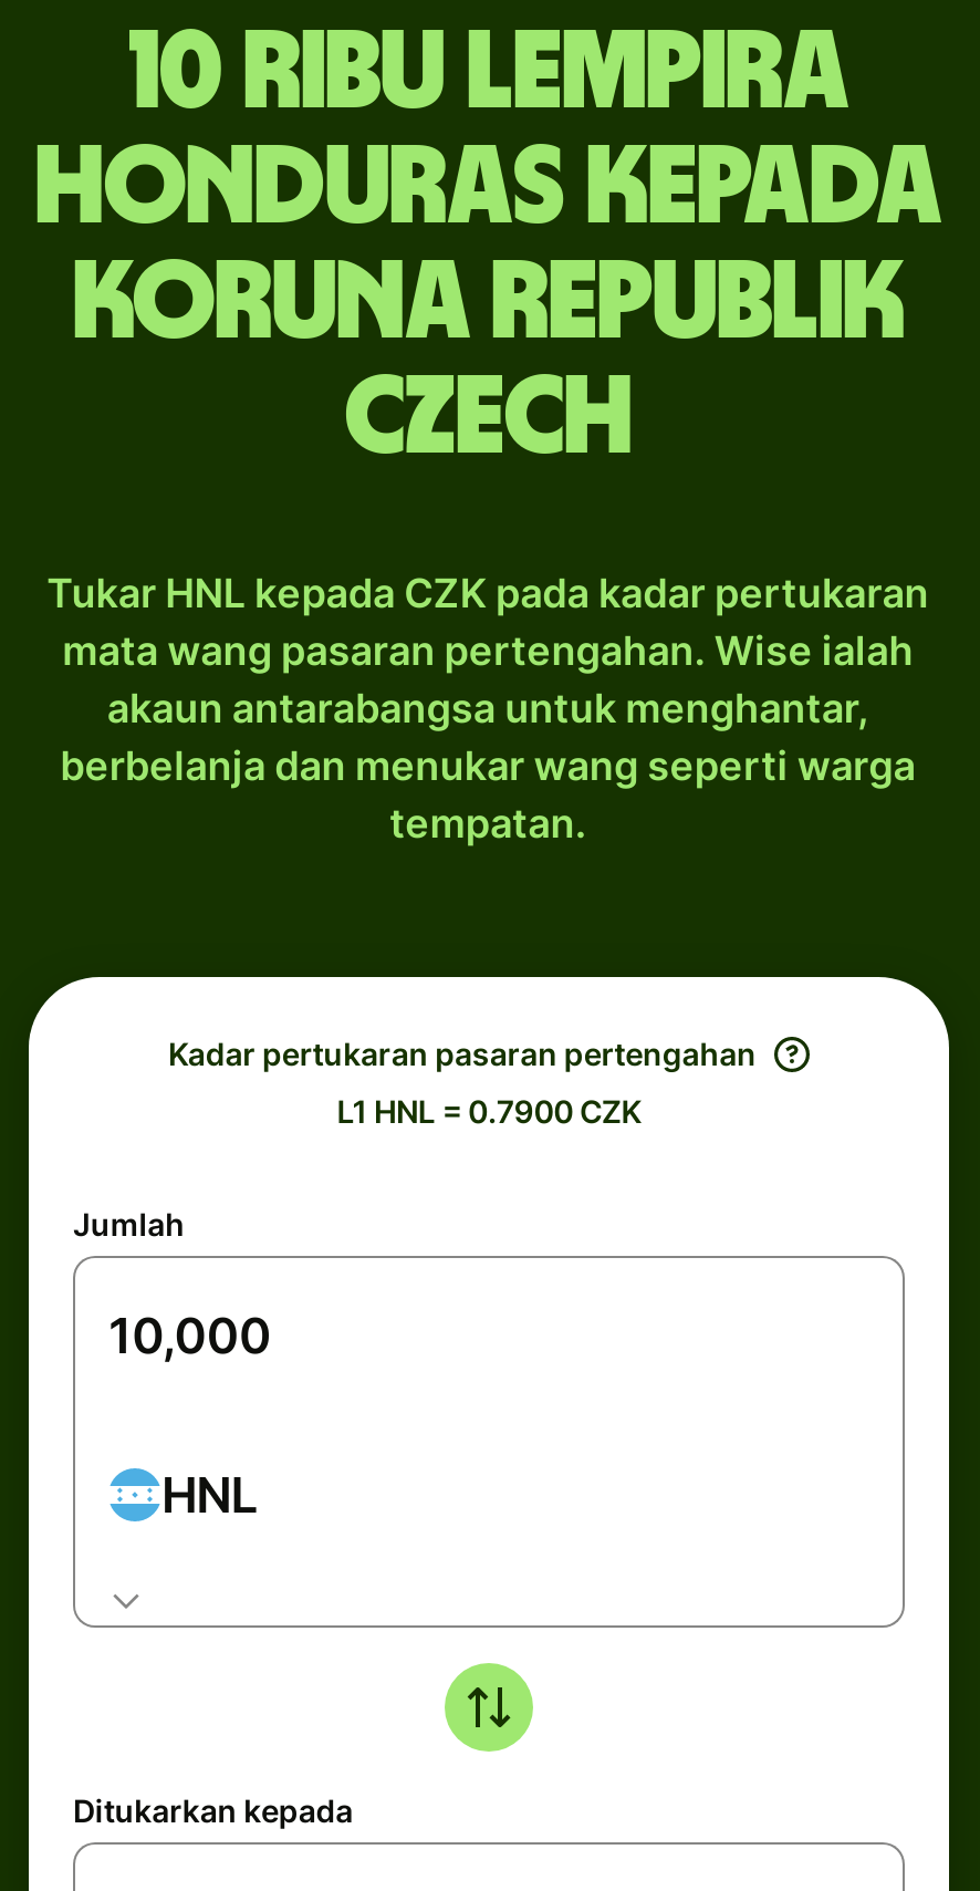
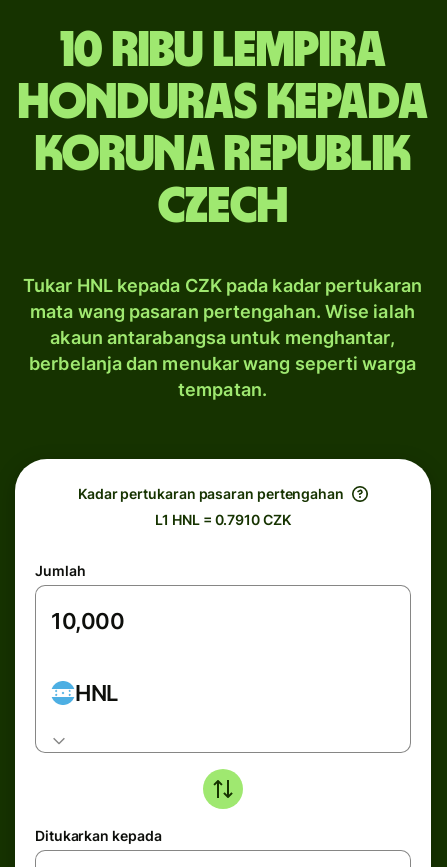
[337,1092,641,1130] L1 HNL = 0.7900 CZK -> [155,511,291,528] L1 HNL = 0.7910 CZK

